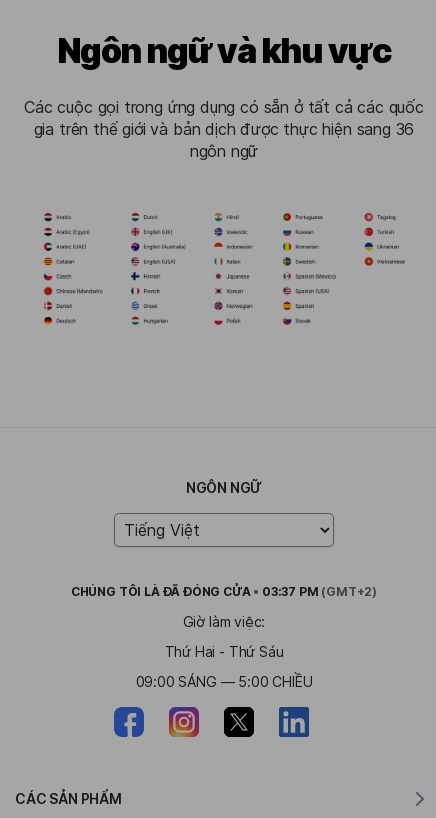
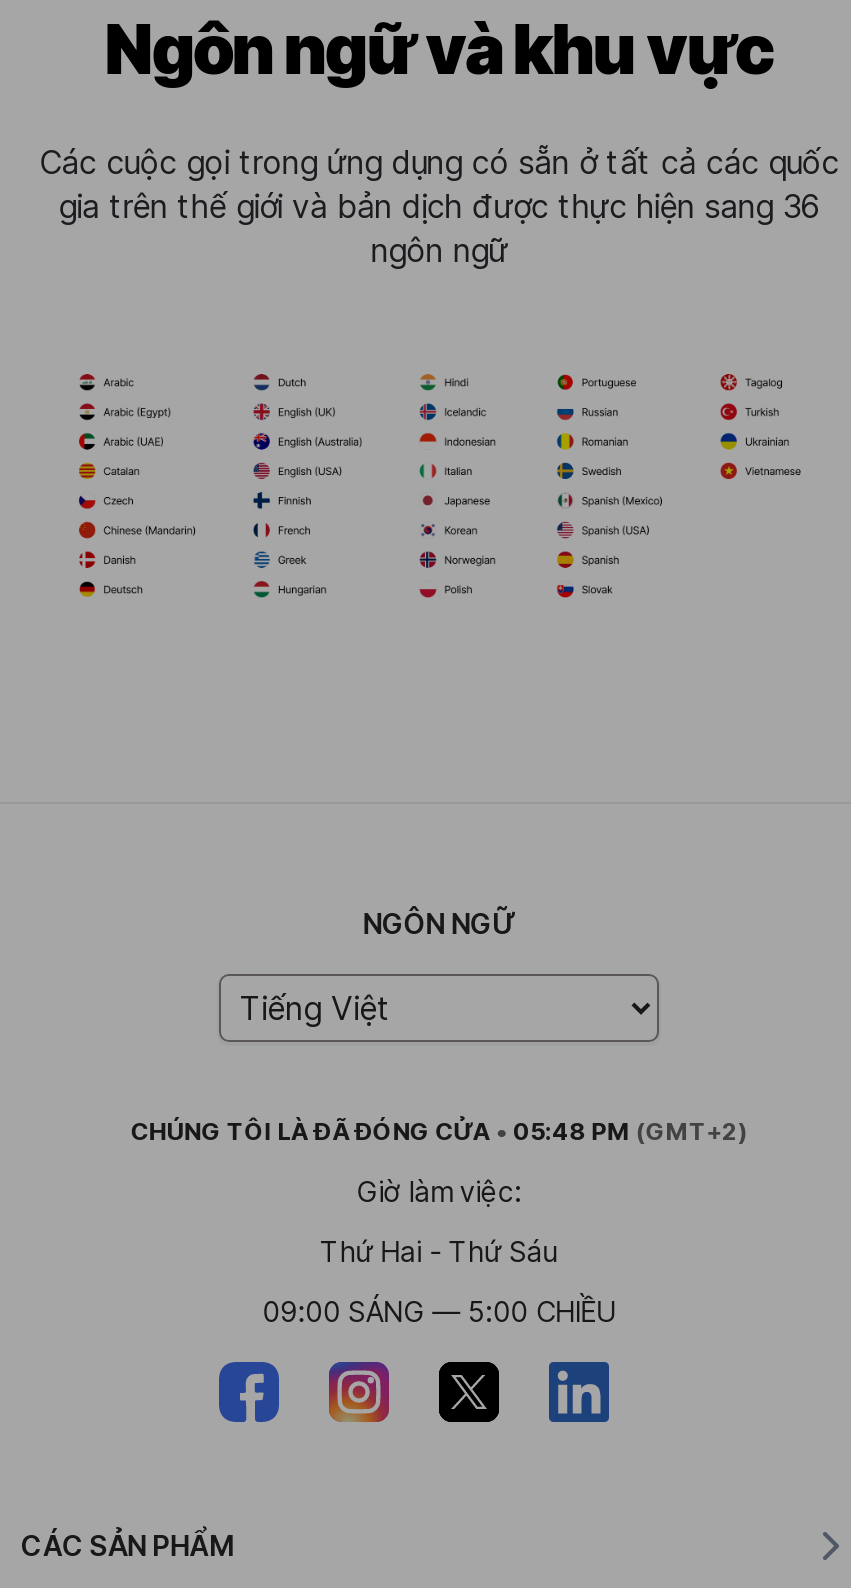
[71,584,377,599] CHÚNG TÔI LÀĐÃ ĐÓNG CỬA • 03:37 PM (GMT+2) -> [131,1117,747,1147] CHÚNG TÔI LÀĐÃ ĐÓNG CỬA • 05:48 PM (GMT+2)

